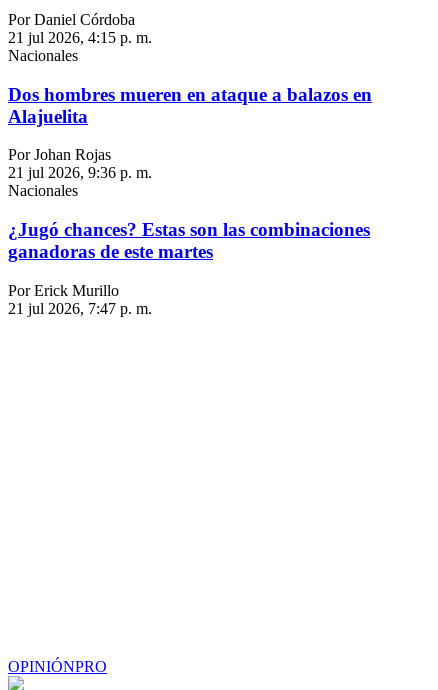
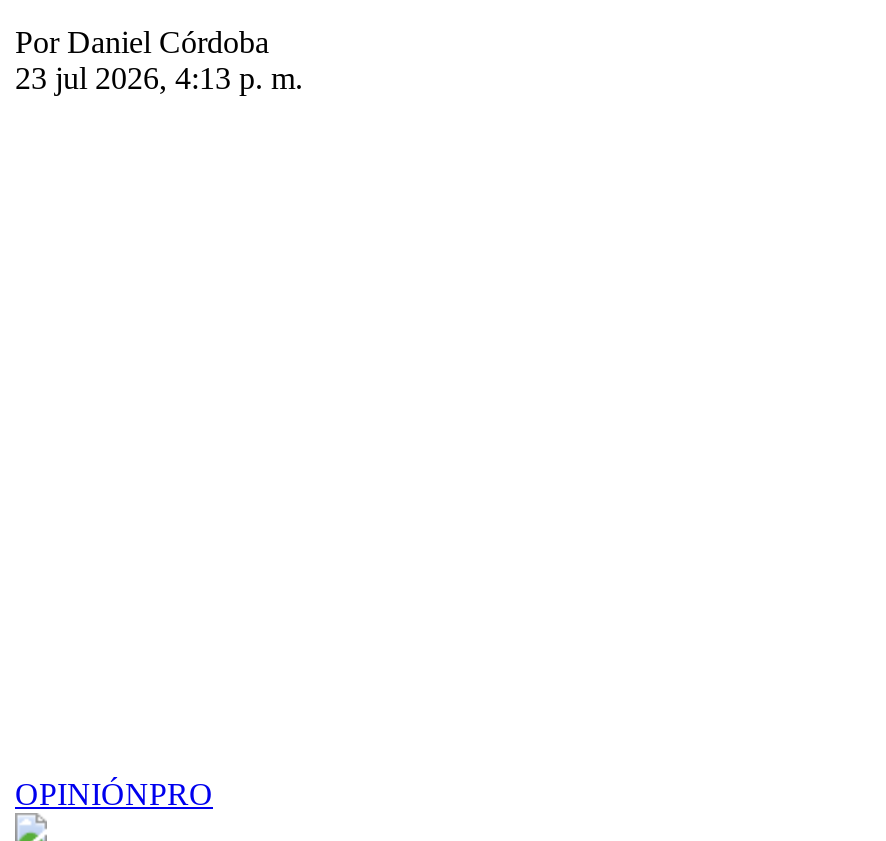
[8,29,372,317] 21 jul 2026, 4:15 p. m. | Nacionales | Dos hombres mueren en ataque a balazos en | Alajuelita | Por Johan Rojas | 21 jul 2026, 9:36 p. m. | Nacionales | ¿Jugó chances? Estas son las combinaciones | ganadoras de este martes | Por Erick Murillo | 21 jul 2026, 7:47 p. m. -> [15,61,303,95] 23 jul 2026, 4:13 p. m.

